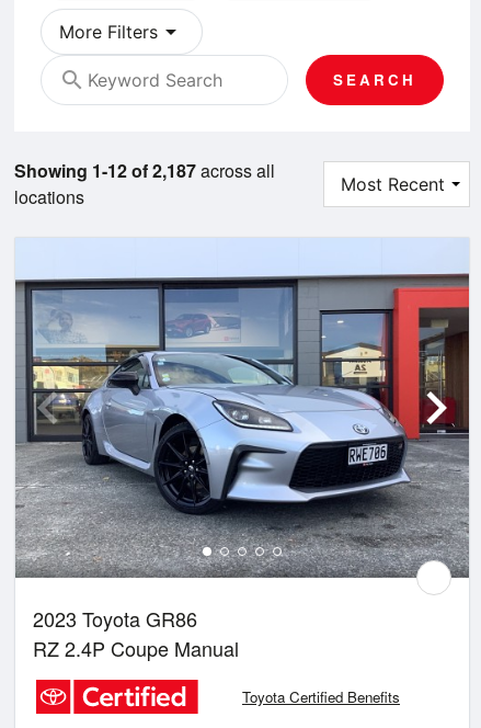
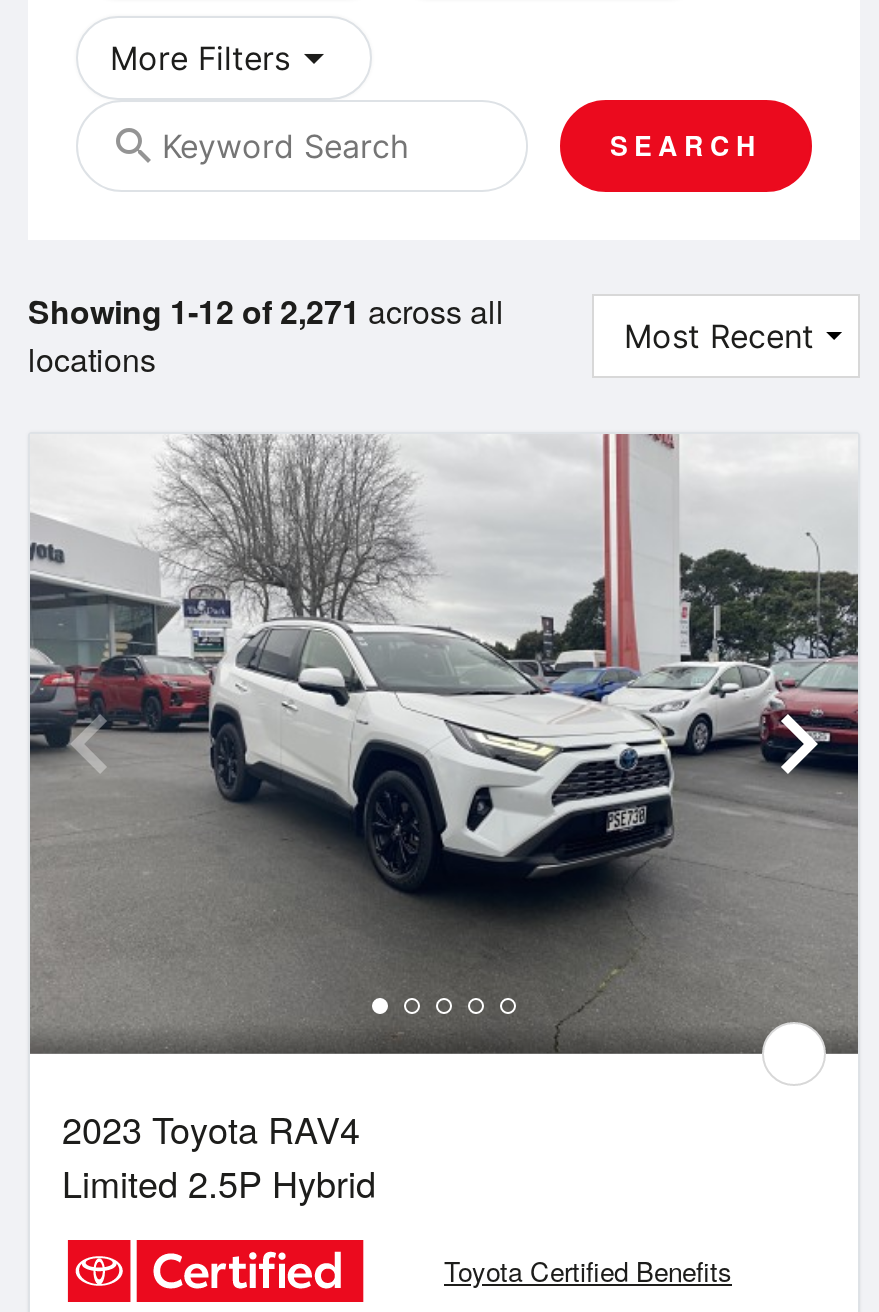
[14,158,275,183] Showing 1-12 of 2,187 across all -> [28,287,504,333] Showing 1-12 of 2,271 across all
[15,238,470,662] [image] | 2023 Toyota GR86 | RZ 2.4P Coupe Manual -> [30,432,858,1208] [image] | 2023 Toyota RAV4 | Limited 2.5P Hybrid

